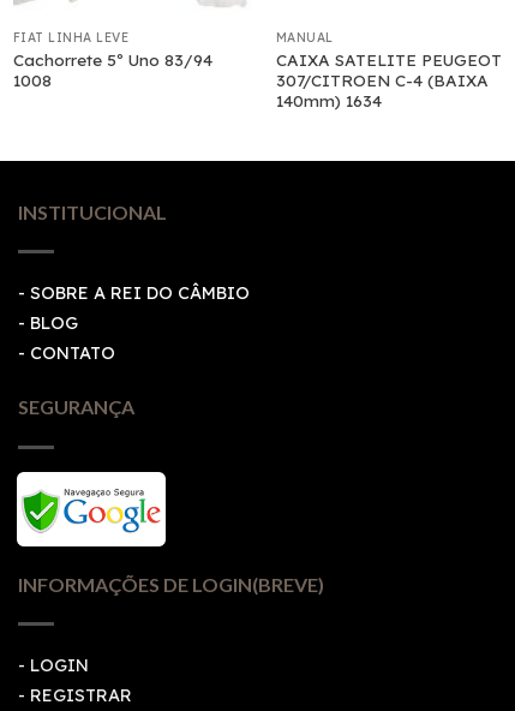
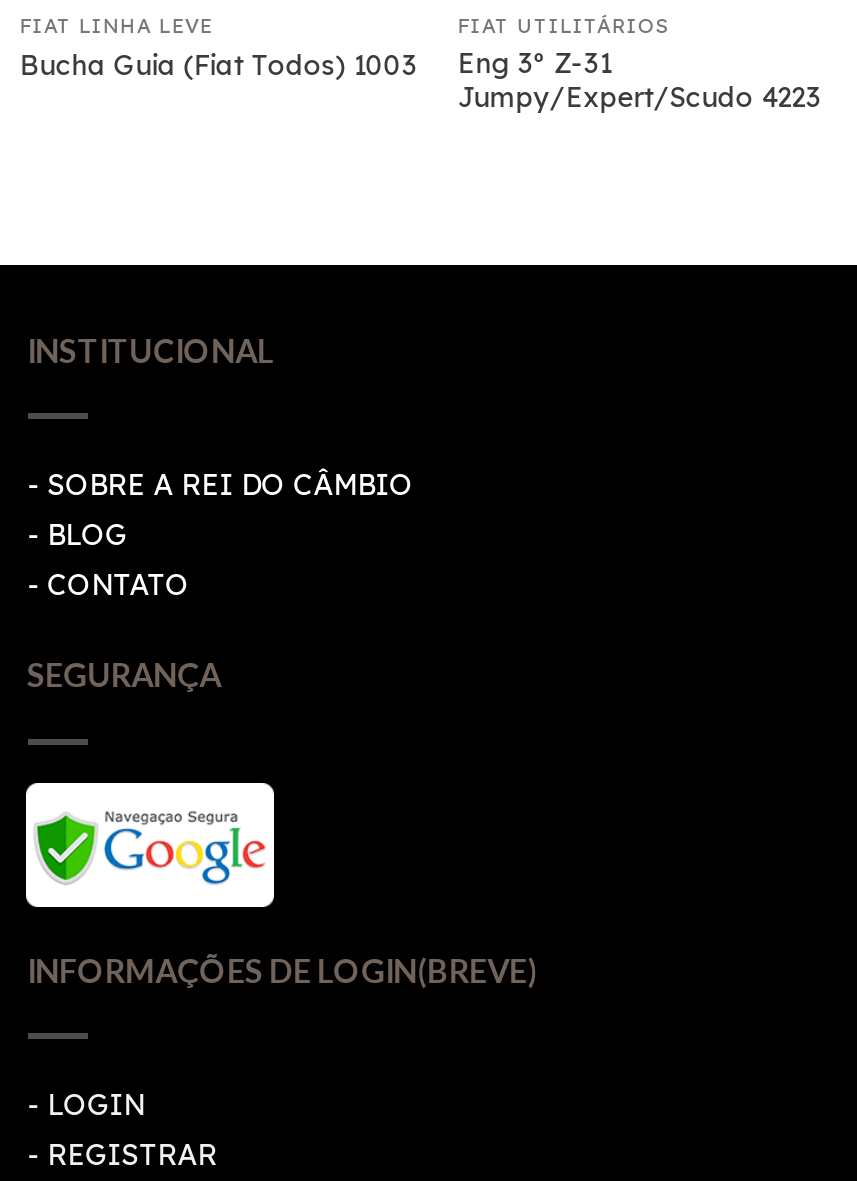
[276,31,502,111] MANUAL | CAIXA SATELITE PEUGEOT | 307/CITROEN C-4 (BAIXA | 140mm) 1634 -> [458,14,822,113] FIAT UTILITÁRIOS | Eng 3º Z-31 | Jumpy/Expert/Scudo 4223
[13,49,212,90] Cachorrete 5º Uno 83/94 | 1008 -> [20,47,418,81] Bucha Guia (Fiat Todos) 1003

